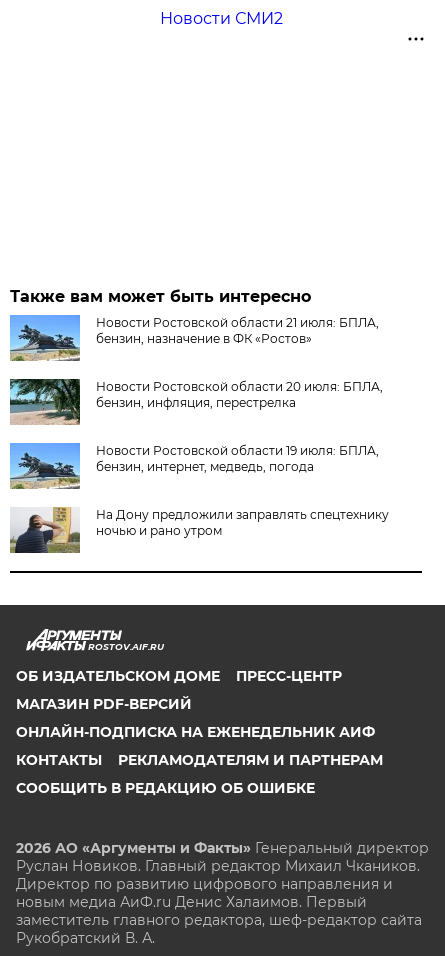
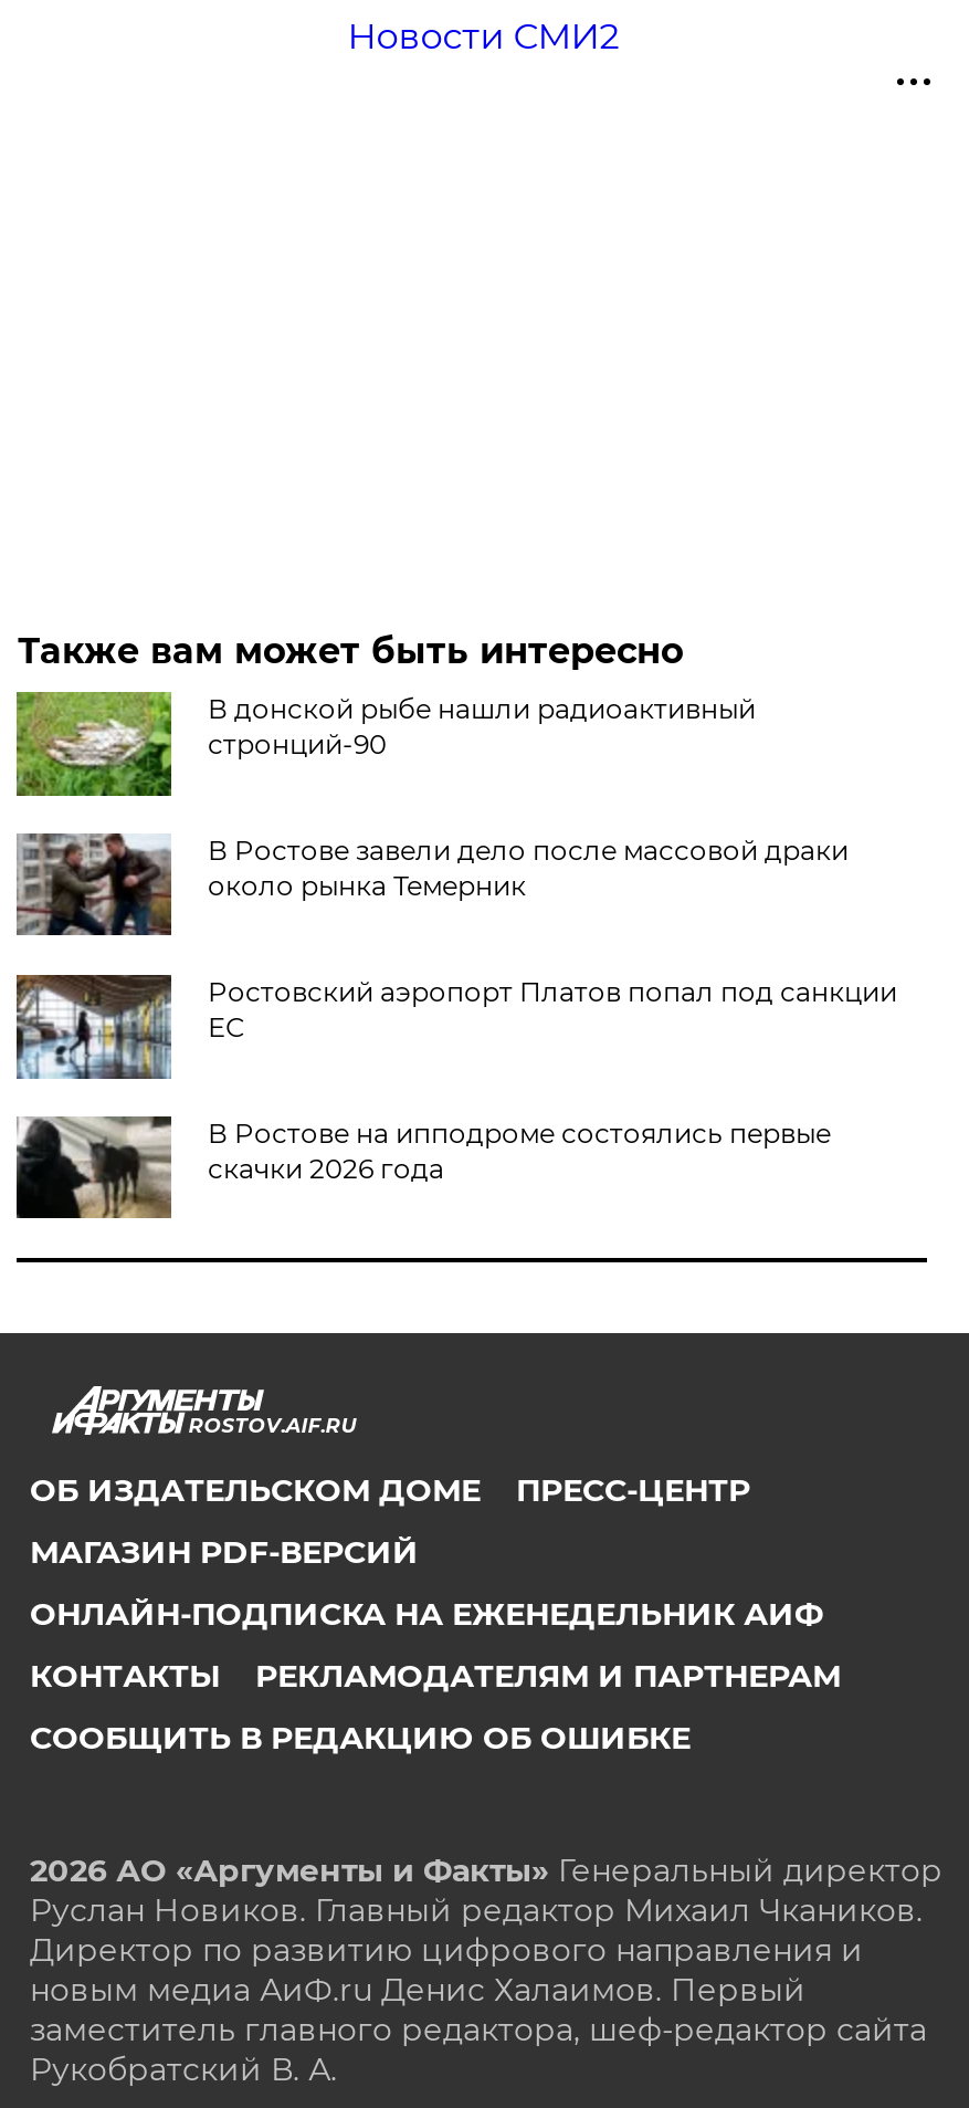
[9,314,379,362] [image] | Новости Ростовской области 21 июля: БПЛА, | бензин, назначение в ФК «Ростов» -> [14,690,756,798] [image] | В донской рыбе нашли радиоактивный | стронций-90
[10,378,383,426] [image] | Новости Ростовской области 20 июля: БПЛА, | бензин, инфляция, перестрелка -> [17,831,848,937] [image] | В Ростове завели дело после массовой драки | около рынка Темерник
[9,442,379,490] [image] | Новости Ростовской области 19 июля: БПЛА, | бензин, интернет, медведь, погода -> [14,973,897,1081] [image] | Ростовский аэропорт Платов попал под санкции | ЕС
[9,506,389,554] [image] | На Дону предложили заправлять спецтехнику | ночью и рано утром -> [14,1114,831,1220] [image] | В Ростове на ипподроме состоялись первые | скачки 2026 года

